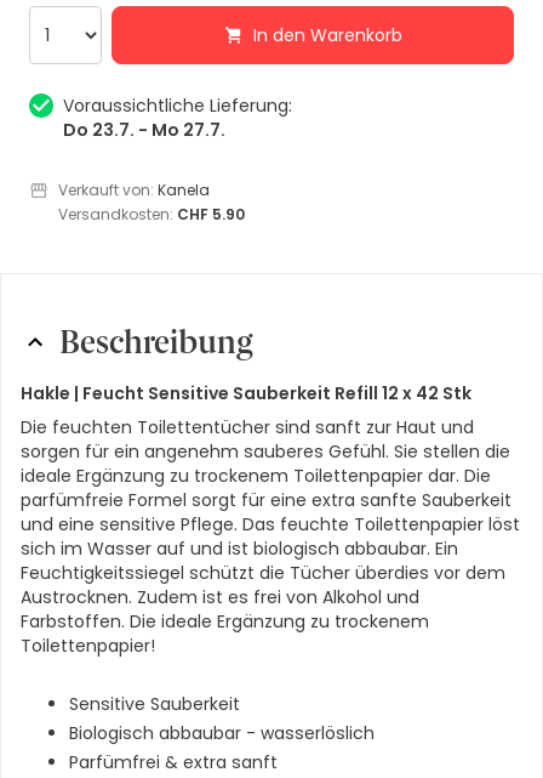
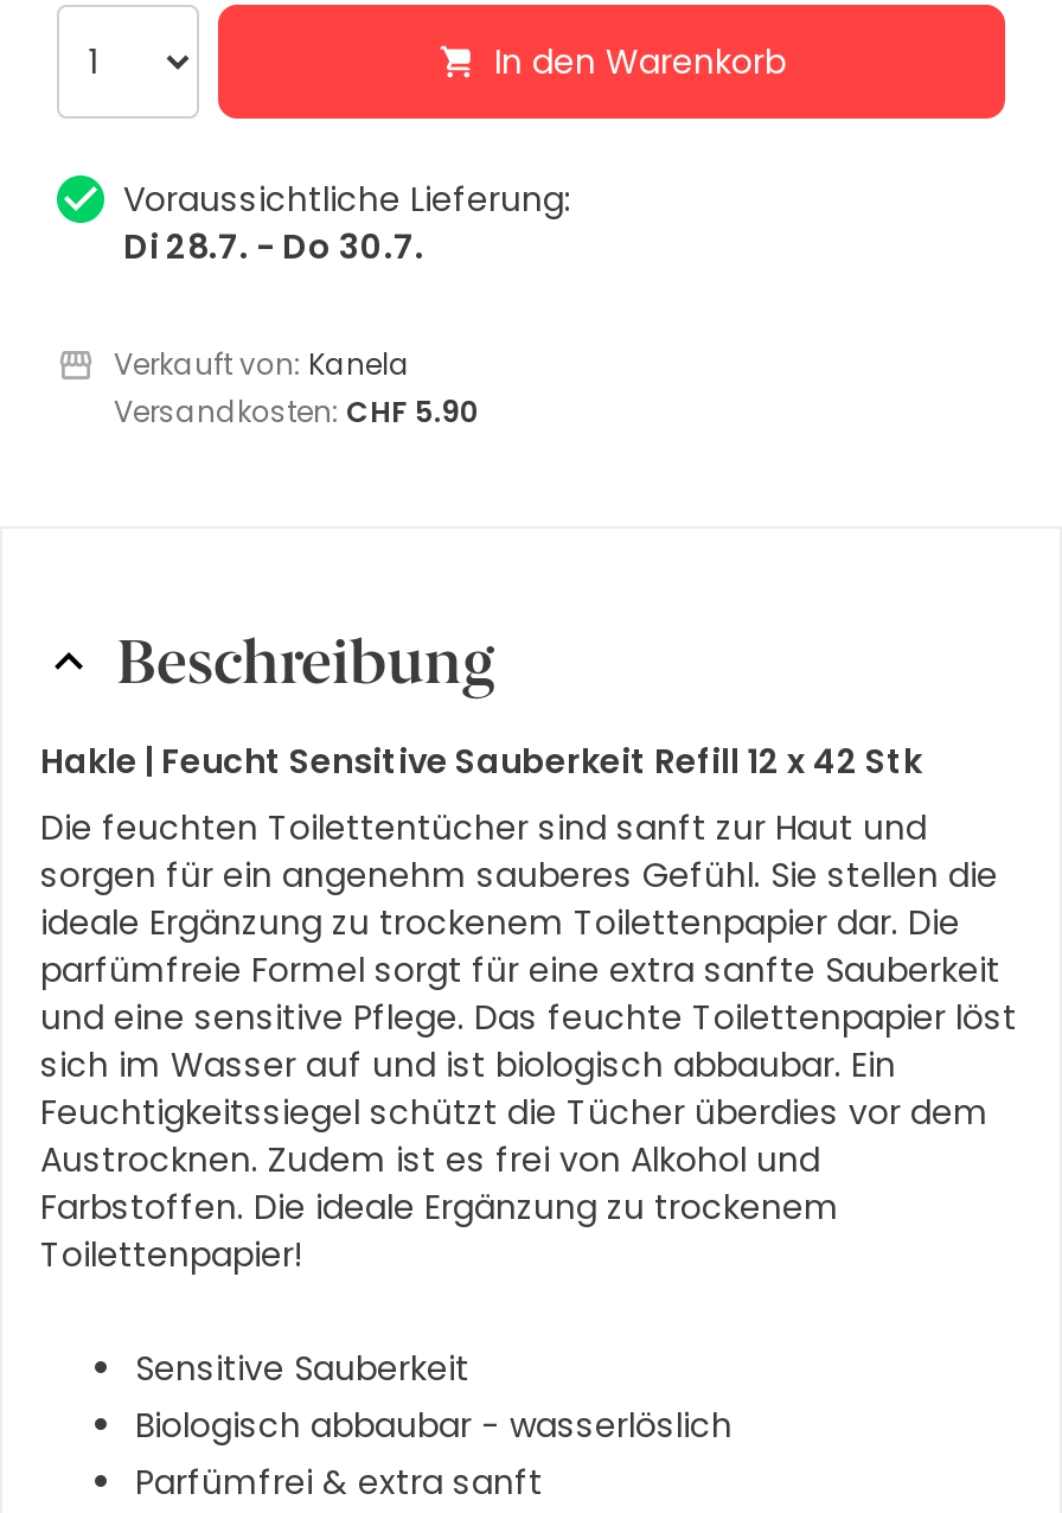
[63,118,225,142] Do 23.7. - Mo 27.7. -> [123,223,424,270] Di 28.7. - Do 30.7.

